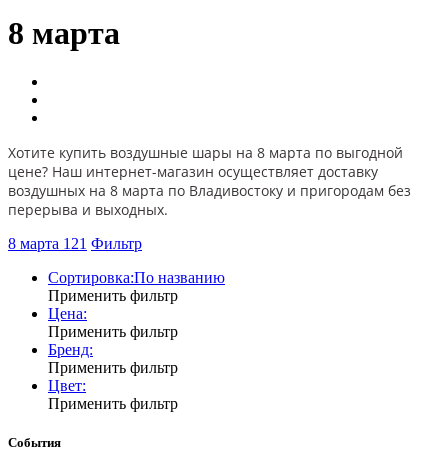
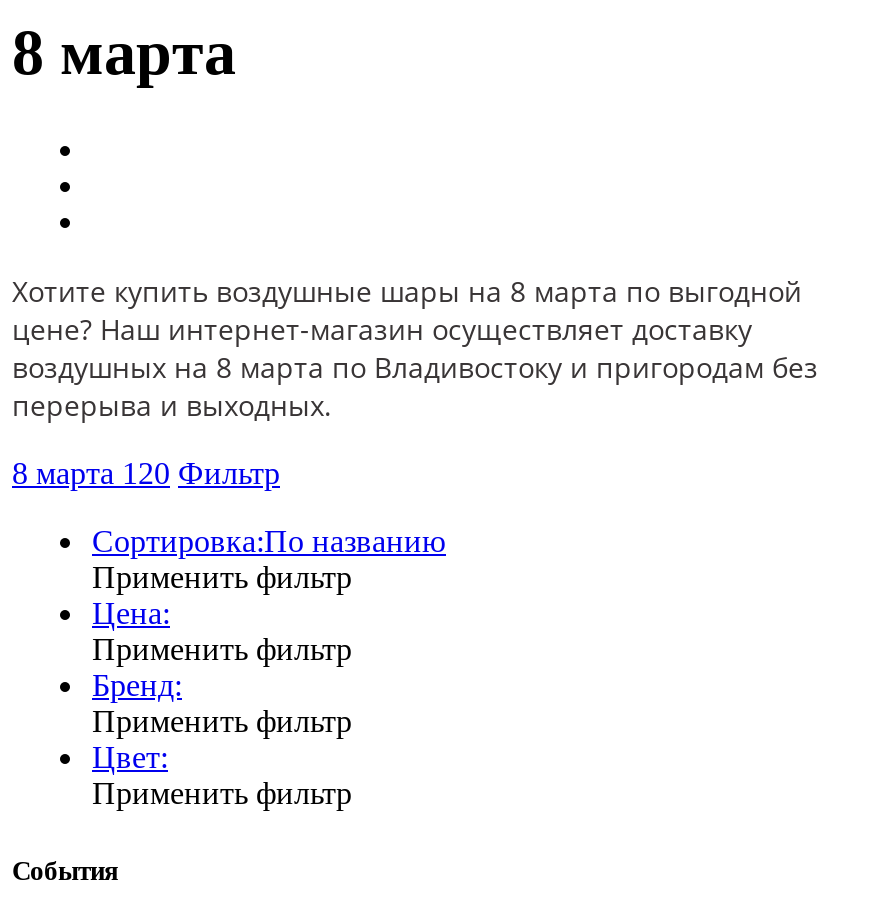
[8,235,142,252] 8 марта 121 Фильтр -> [12,456,280,490] 8 марта 120 Фильтр

